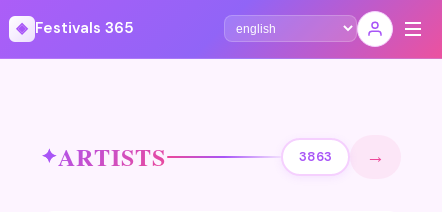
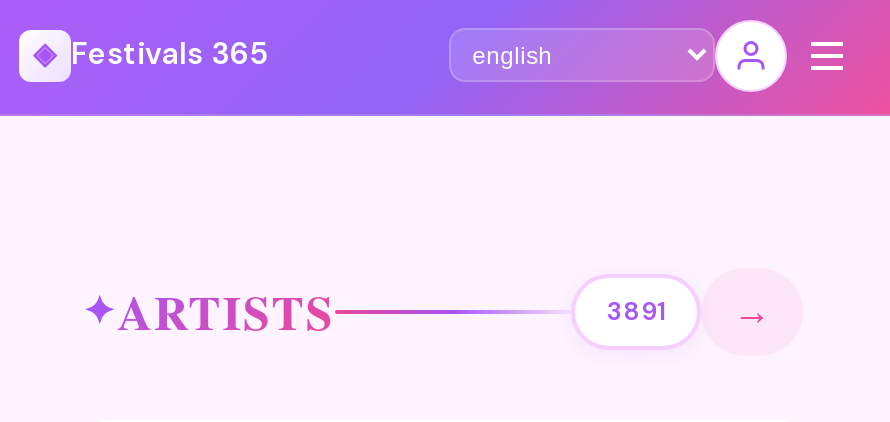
[299,148,332,165] 3863 -> [607,295,665,329] 3891

